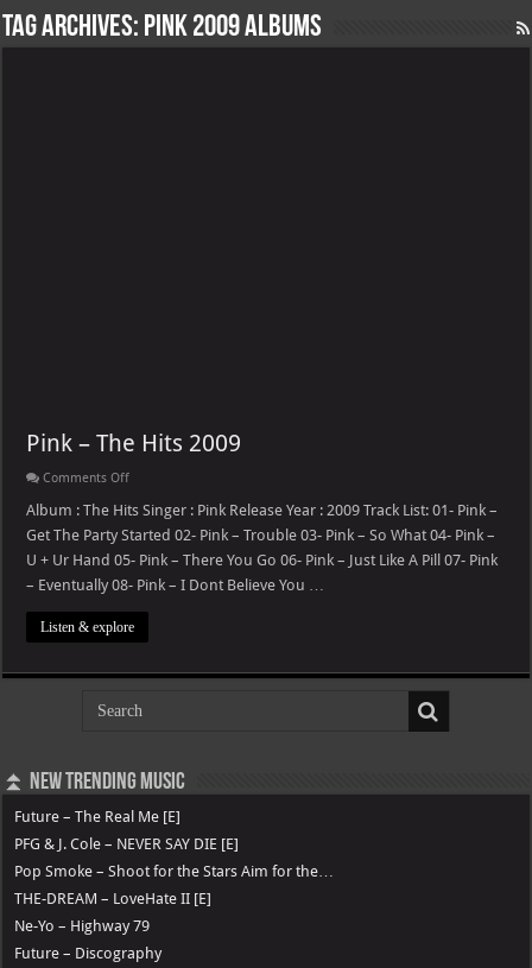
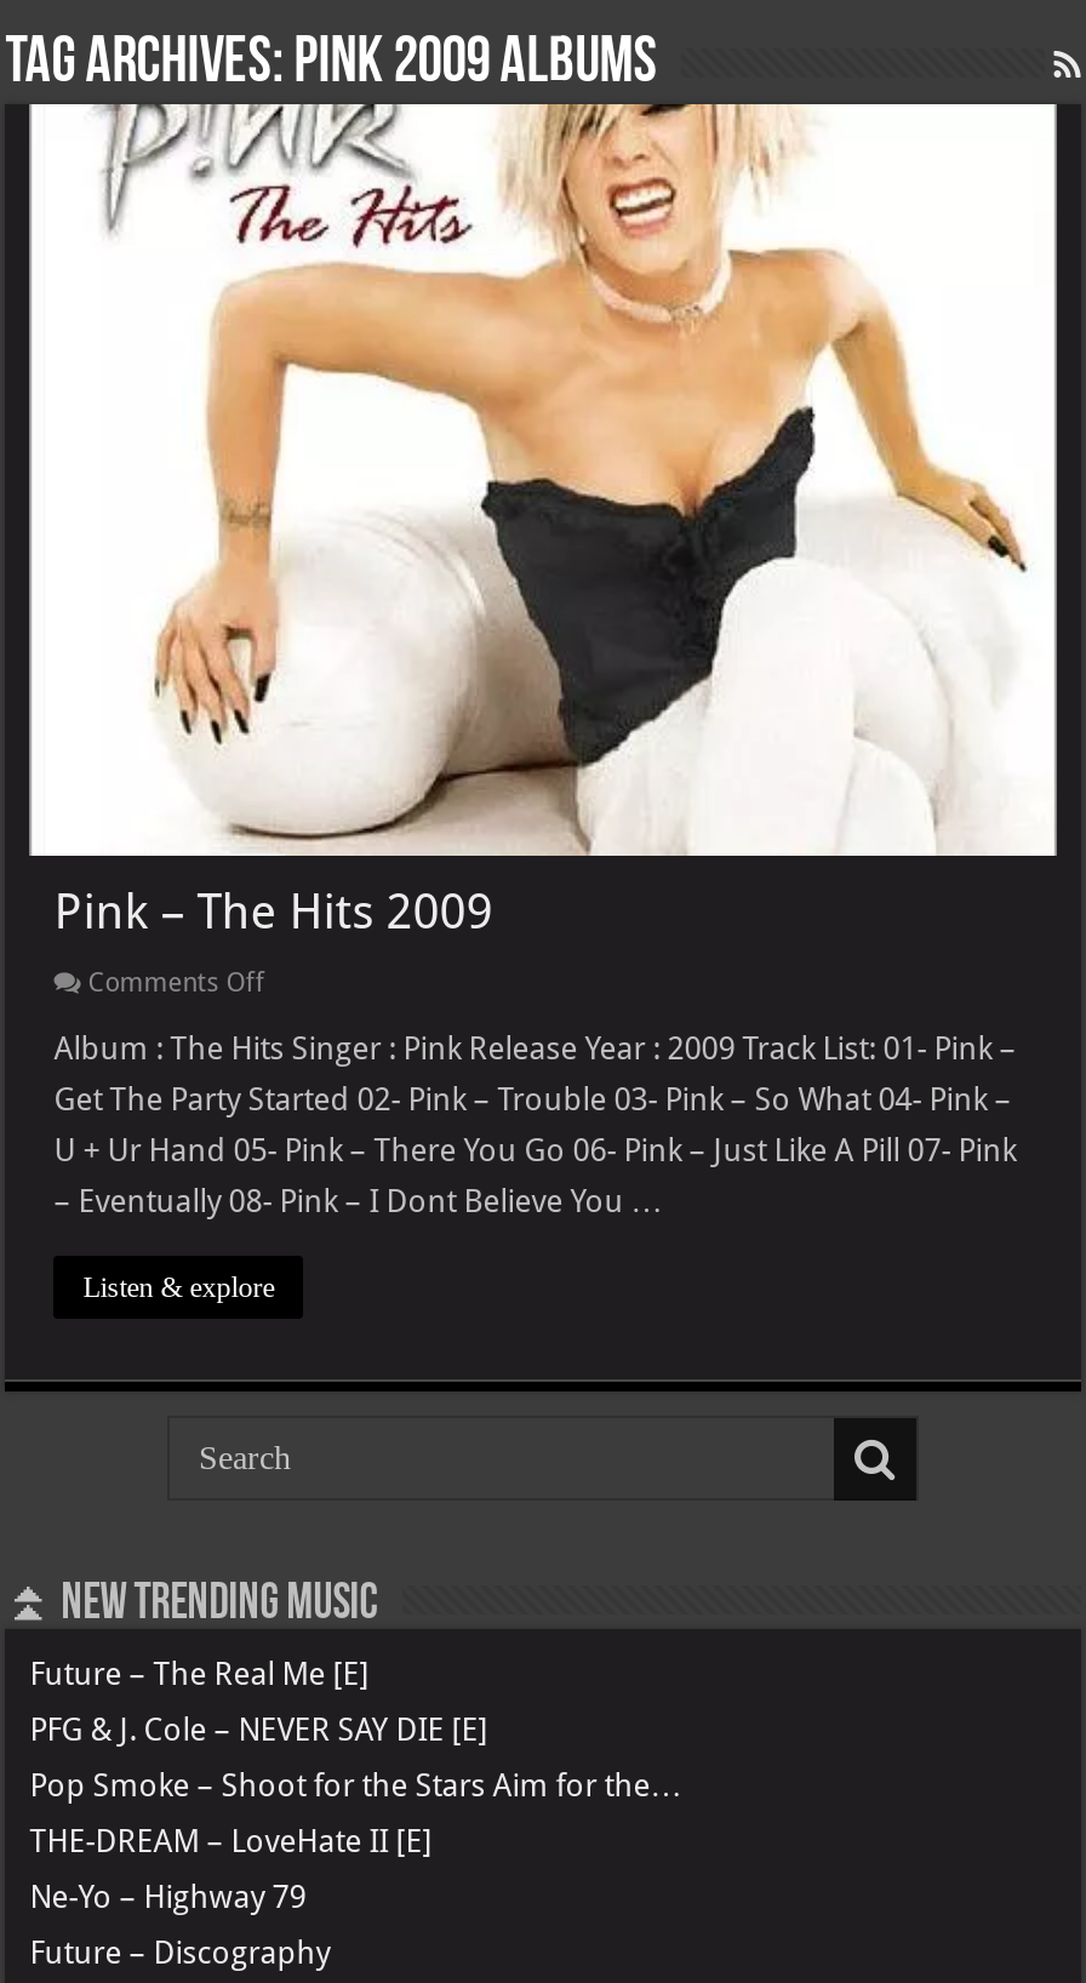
none -> [27,102,1059,858] [image]

